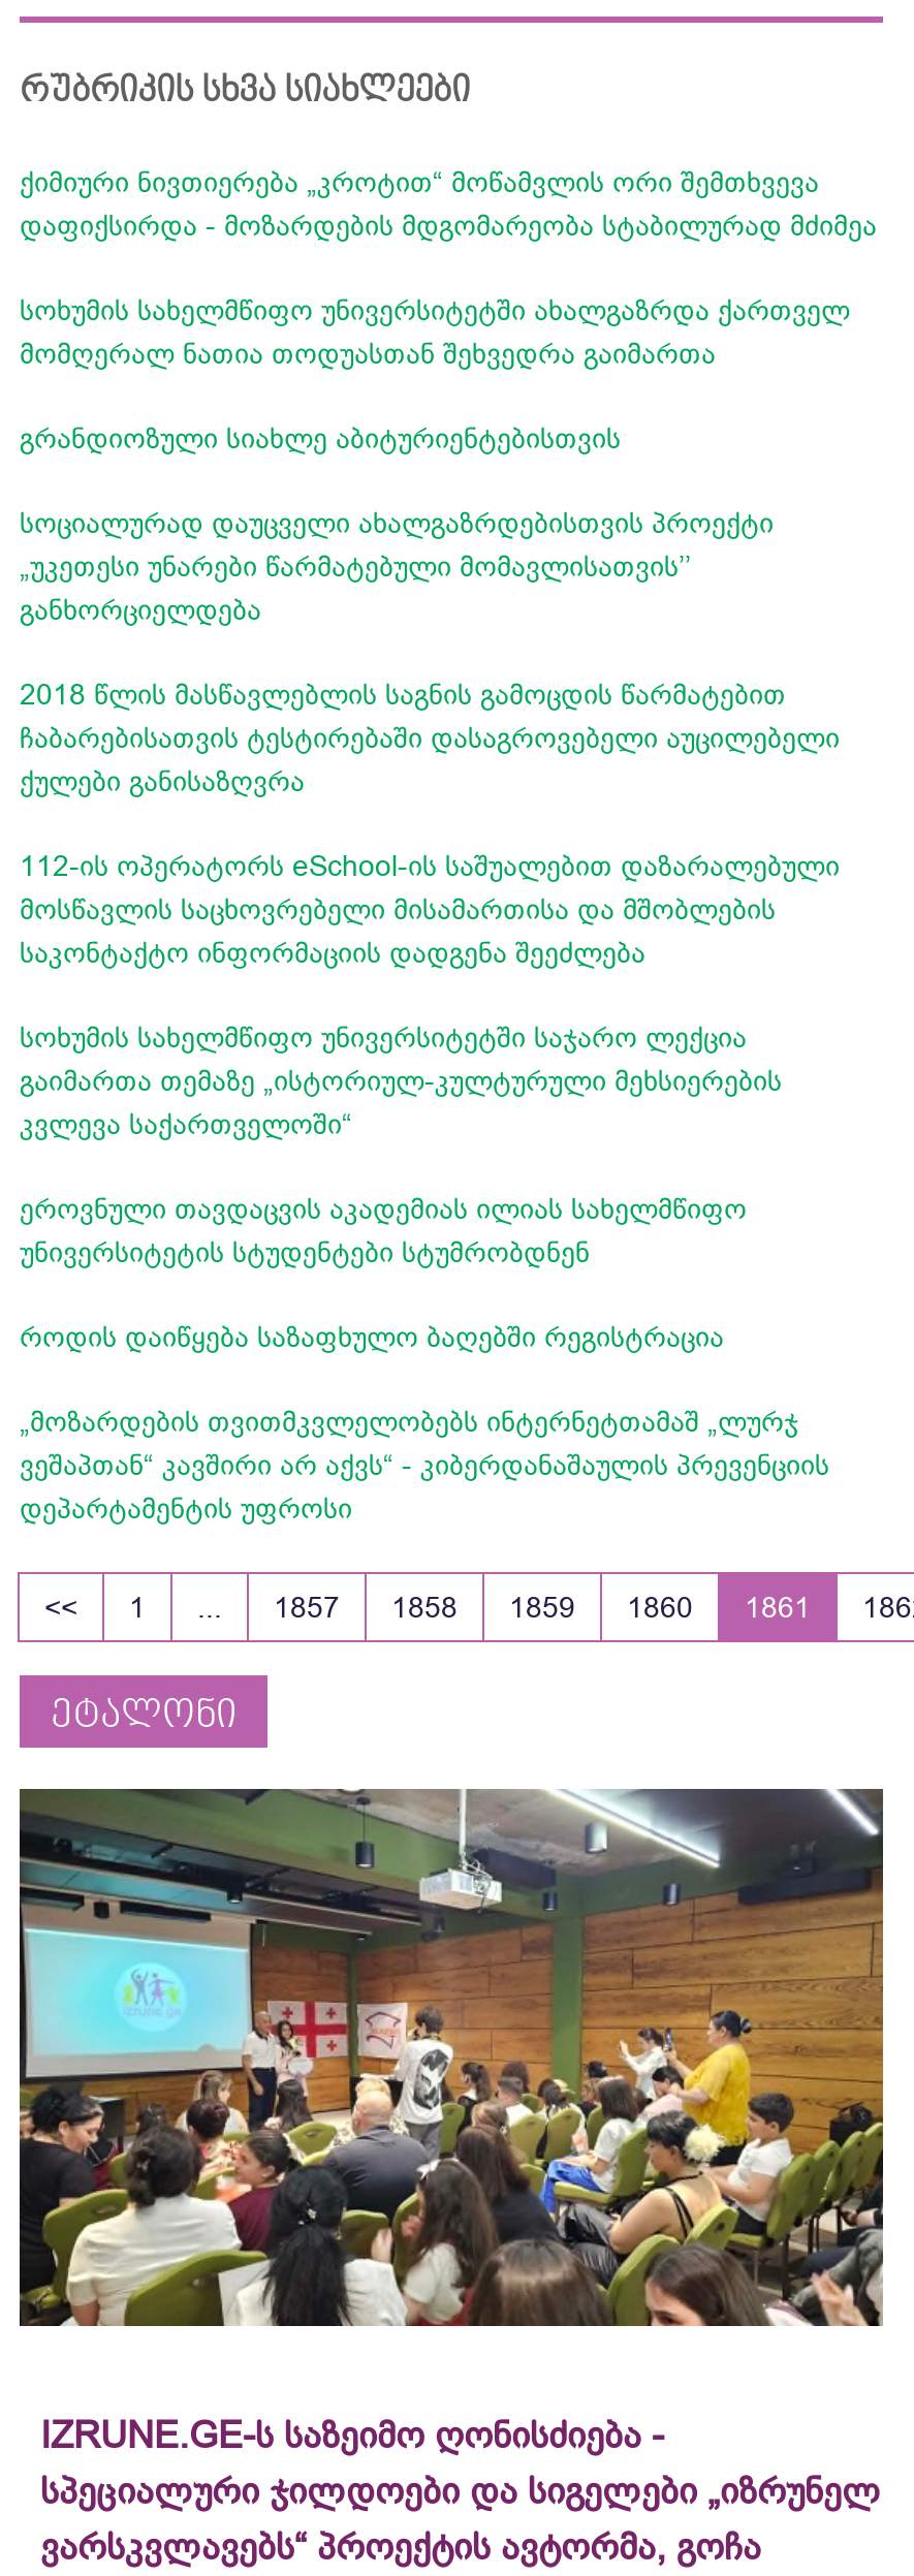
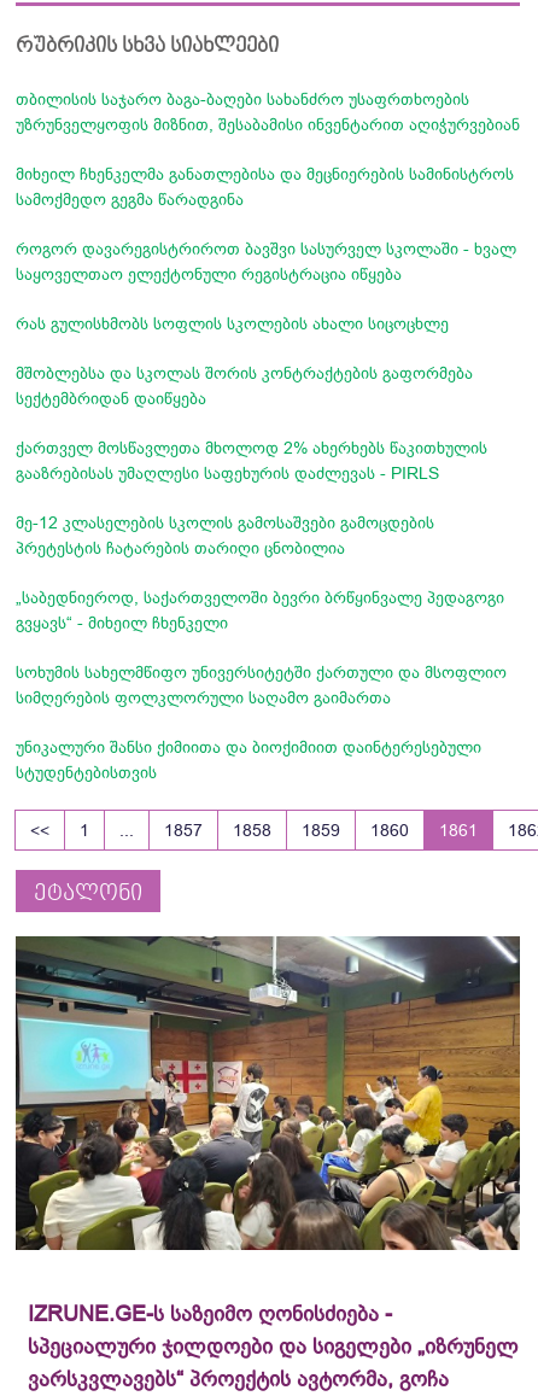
[20,165,877,242] ქიმიური ნივთიერება „კროტით“ მოწამვლის ორი შემთხვევა | დაფიქსირდა - მოზარდების მდგომარეობა სტაბილურად მძიმეა -> [16,89,520,134] თბილისის საჯარო ბაგა-ბაღები სახანძრო უსაფრთხოების | უზრუნველყოფის მიზნით, შესაბამისი ინვენტარით აღიჭურვებიან
[20,293,850,370] სოხუმის სახელმწიფო უნივერსიტეტში ახალგაზრდა ქართველ | მომღერალ ნათია თოდუასთან შეხვედრა გაიმართა -> [16,164,514,209] მიხეილ ჩხენკელმა განათლებისა და მეცნიერების სამინისტროს | სამოქმედო გეგმა წარადგინა
[20,421,621,454] გრანდიოზული სიახლე აბიტურიენტებისთვის -> [16,239,516,284] როგორ დავარეგისტრიროთ ბავშვი სასურველ სკოლაში - ხვალ | საყოველთაო ელექტონული რეგისტრაცია იწყება
[20,506,774,626] სოციალურად დაუცველი ახალგაზრდებისთვის პროექტი | „უკეთესი უნარები წარმატებული მომავლისათვის’’ | განხორციელდება -> [16,314,449,333] რას გულისხმობს სოფლის სკოლების ახალი სიცოცხლე
[20,678,840,797] 2018 წლის მასწავლებლის საგნის გამოცდის წარმატებით | ჩაბარებისათვის ტესტირებაში დასაგროვებელი აუცილებელი | ქულები განისაზღვრა -> [16,363,473,408] მშობლებსა და სკოლას შორის კონტრაქტების გაფორმება | სექტემბრიდან დაიწყება
[20,849,840,969] 112-ის ოპერატორს eSchool-ის საშუალებით დაზარალებული | მოსწავლის საცხოვრებელი მისამართისა და მშობლების | საკონტაქტო ინფორმაციის დადგენა შეეძლება -> [16,438,487,483] ქართველ მოსწავლეთა მხოლოდ 2% ახერხებს წაკითხულის | გააზრებისას უმაღლესი საფეხურის დაძლევას - PIRLS
[20,1020,782,1140] სოხუმის სახელმწიფო უნივერსიტეტში საჯარო ლექცია | გაიმართა თემაზე „ისტორიულ-კულტურული მეხსიერების | კვლევა საქართველოში“ -> [16,513,434,557] მე-12 კლასელების სკოლის გამოსაშვები გამოცდების | პრეტესტის ჩატარების თარიღი ცნობილია
[20,1192,747,1268] ეროვნული თავდაცვის აკადემიას ილიას სახელმწიფო | უნივერსიტეტის სტუდენტები სტუმრობდნენ -> [16,588,504,632] „საბედნიეროდ, საქართველოში ბევრი ბრწყინვალე პედაგოგი | გვყავს“ - მიხეილ ჩხენკელი
[20,1320,724,1353] როდის დაიწყება საზაფხულო ბაღებში რეგისტრაცია -> [16,662,507,707] სოხუმის სახელმწიფო უნივერსიტეტში ქართული და მსოფლიო | სიმღერების ფოლკლორული საღამო გაიმართა
[20,1405,829,1525] „მოზარდების თვითმკვლელობებს ინტერნეტთამაშ „ლურჯ | ვეშაპთან“ კავშირი არ აქვს“ - კიბერდანაშაულის პრევენციის | დეპარტამენტის უფროსი -> [16,737,481,782] უნიკალური შანსი ქიმიითა და ბიოქიმიით დაინტერესებული | სტუდენტებისთვის

